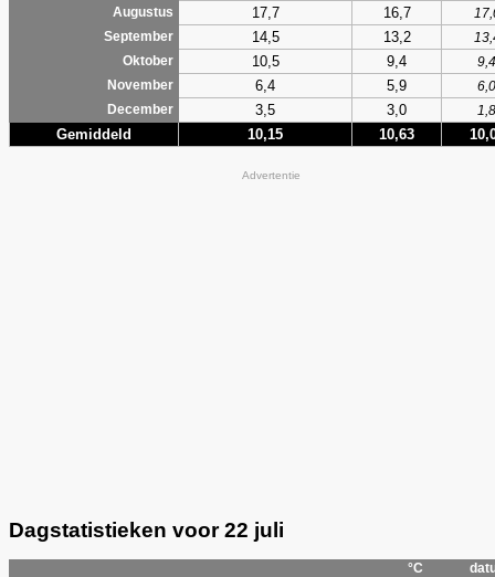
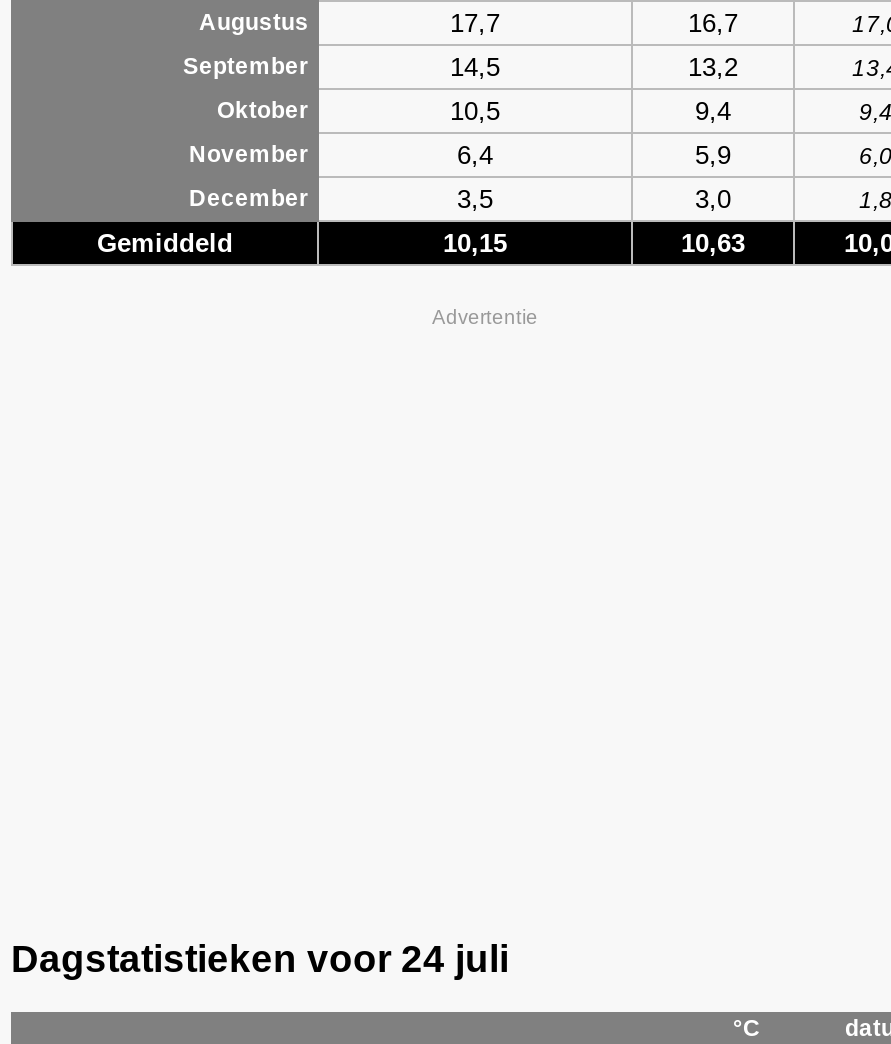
[9,518,284,541] Dagstatistieken voor 22 juli -> [11,937,509,979] Dagstatistieken voor 24 juli

